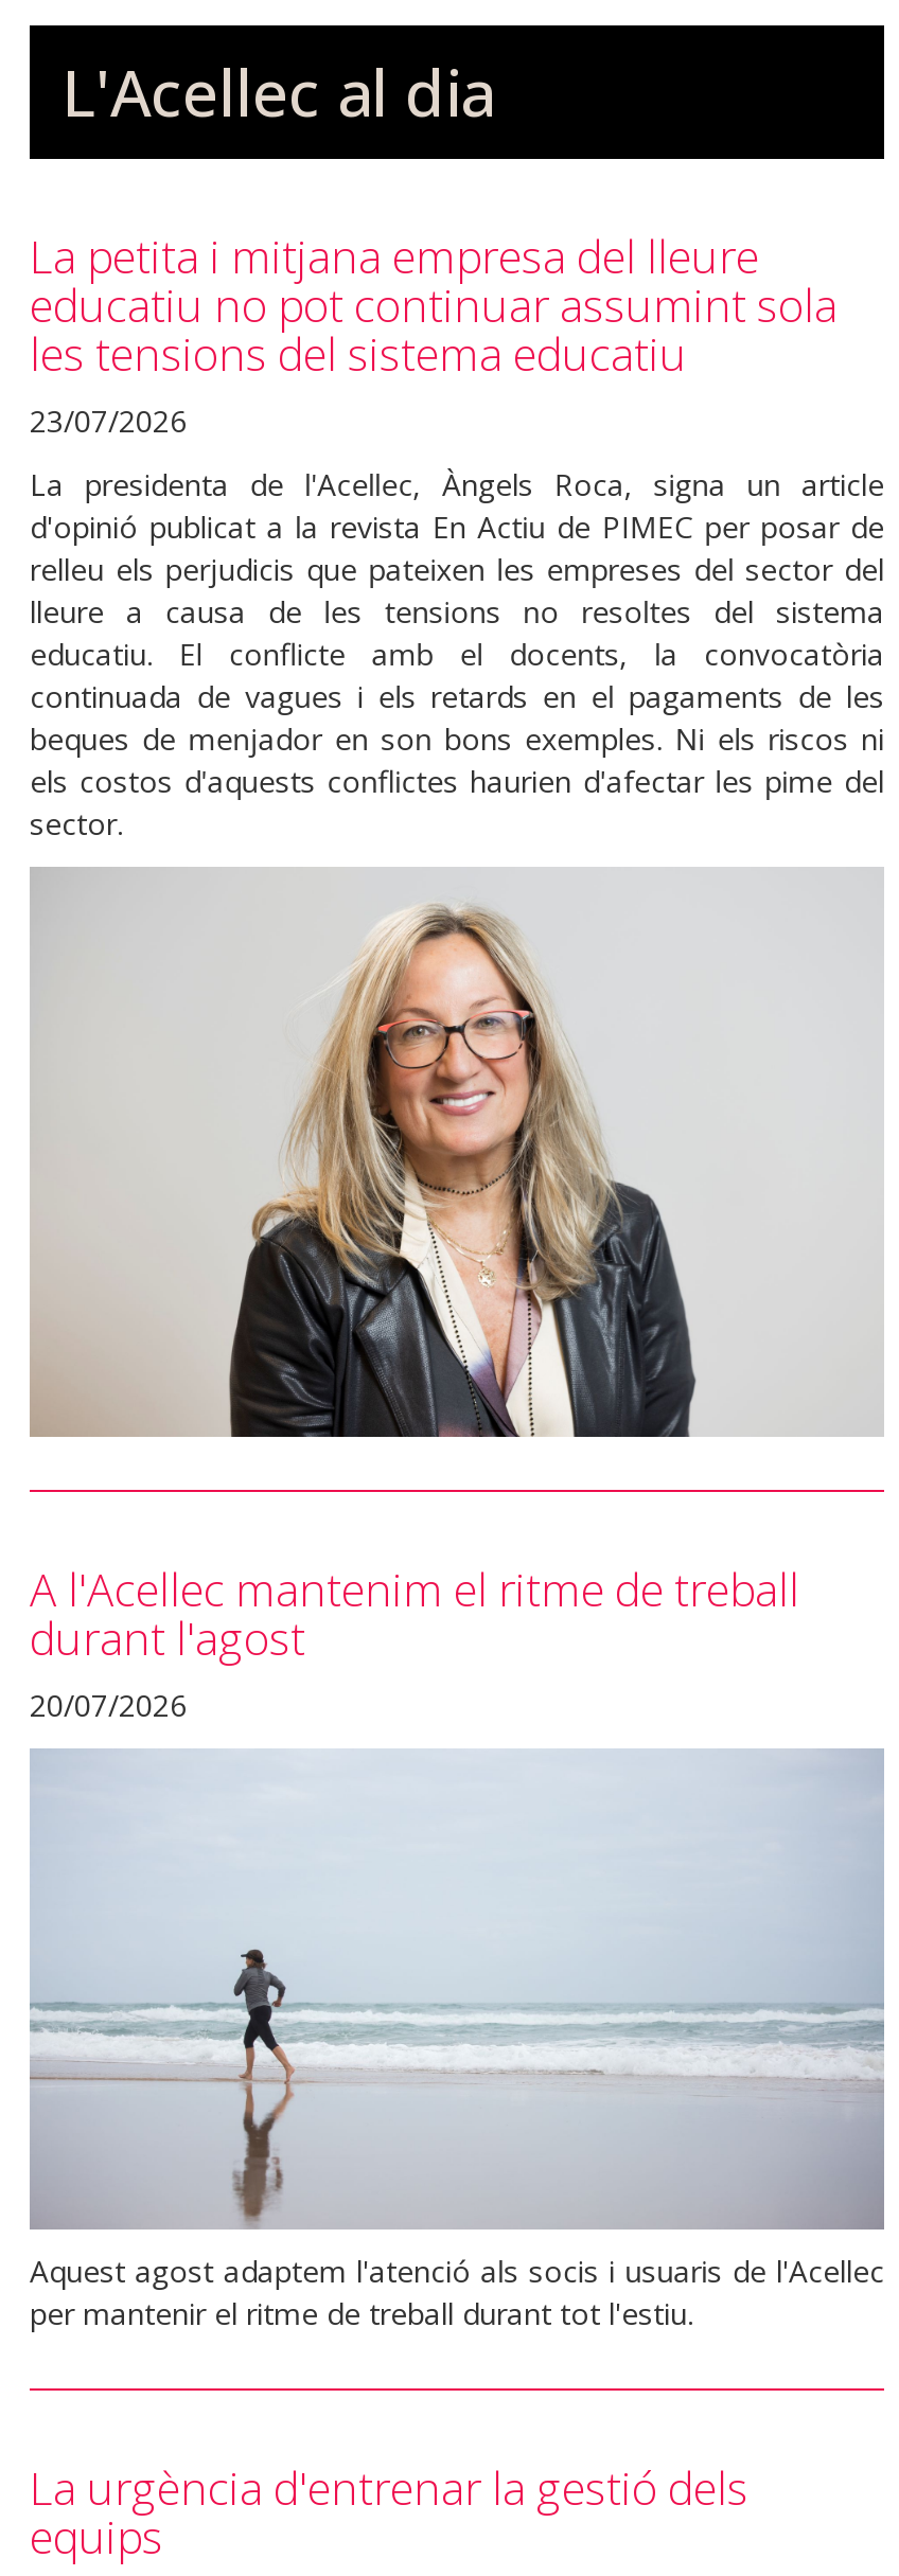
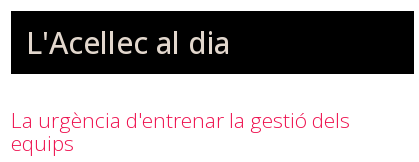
[30,227,884,844] La petita i mitjana empresa del lleure | educatiu no pot continuar assumint sola | les tensions del sistema educatiu | 23/07/2026 | La presidenta de l'Acellec, Àngels Roca, signa un article | d'opinió publicat a la revista En Actiu de PIMEC per posar de | relleu els perjudicis que pateixen les empreses del sector del | lleure a causa de les tensions no resoltes del sistema | educatiu. El conflicte amb el docents, la convocatòria | continuada de vagues i els retards en el pagaments de les | beques de menjador en son bons exemples. Ni els riscos ni | els costos d'aquests conflictes haurien d'afectar les pime del | sector. -> none
[28,867,884,1441] [image] -> none
[30,1560,799,1725] A l'Acellec mantenim el ritme de treball | durant l'agost | 20/07/2026 -> none
[28,1748,886,2333] [image] | Aquest agost adaptem l'atenció als socis i usuaris de l'Acellec | per mantenir el ritme de treball durant tot l'estiu. -> none

